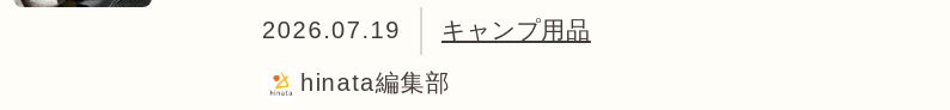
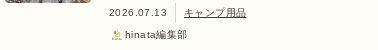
[262,17,591,43] 2026.07.19 キャンプ用品 -> [109,7,246,18] 2026.07.13 キャンプ用品

